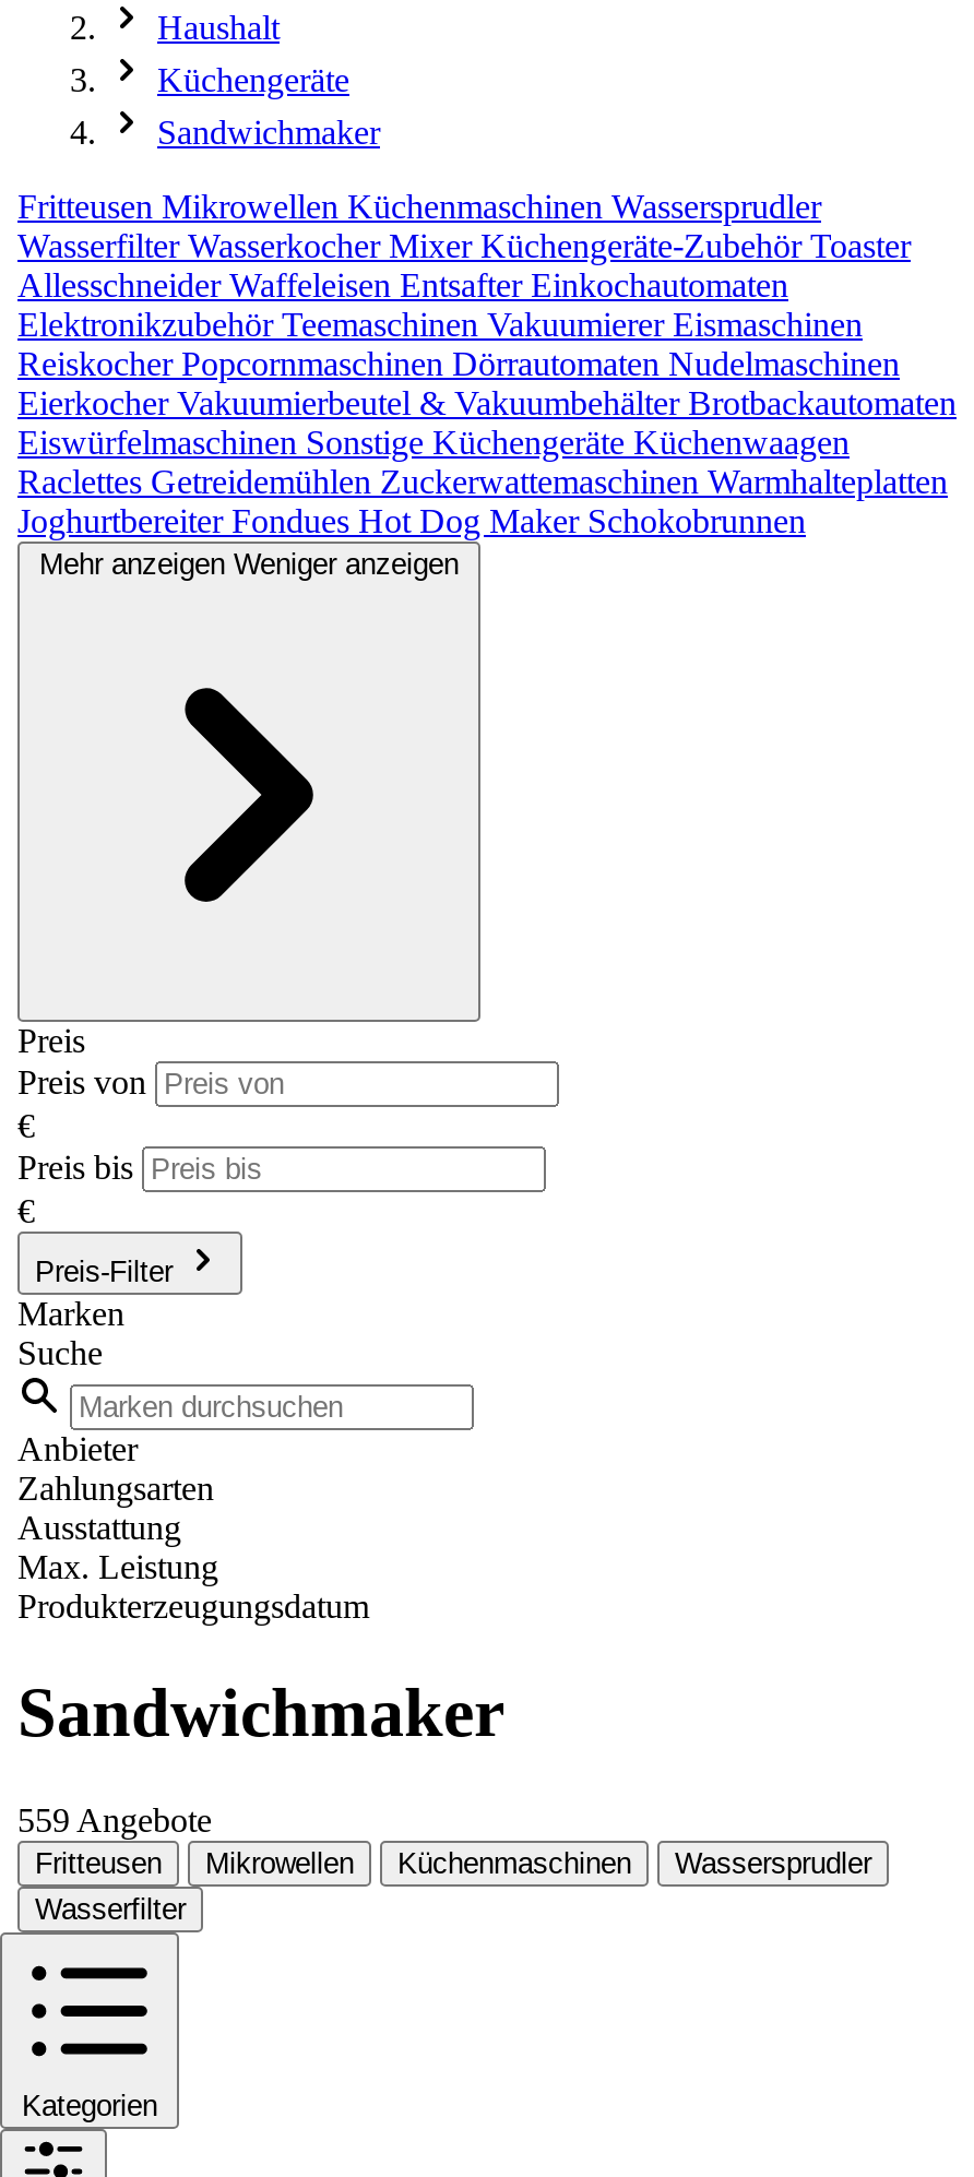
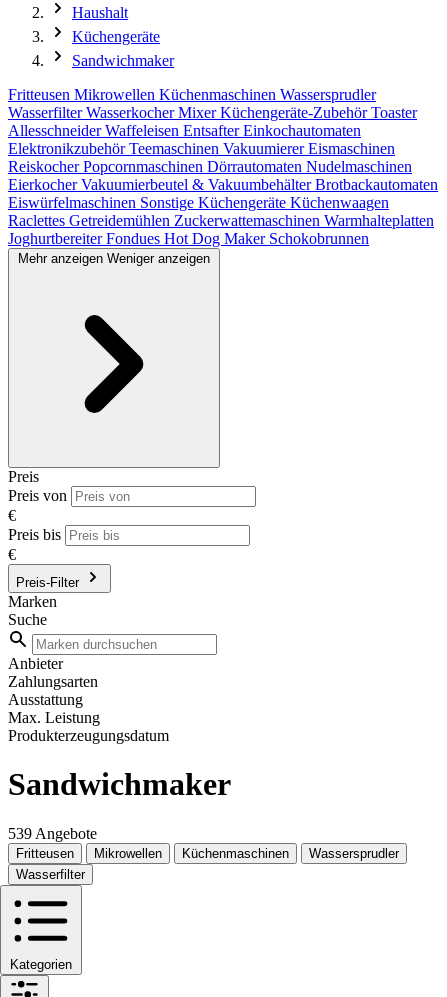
[17,1801,212,1838] 559 Angebote -> [8,825,97,842] 539 Angebote

